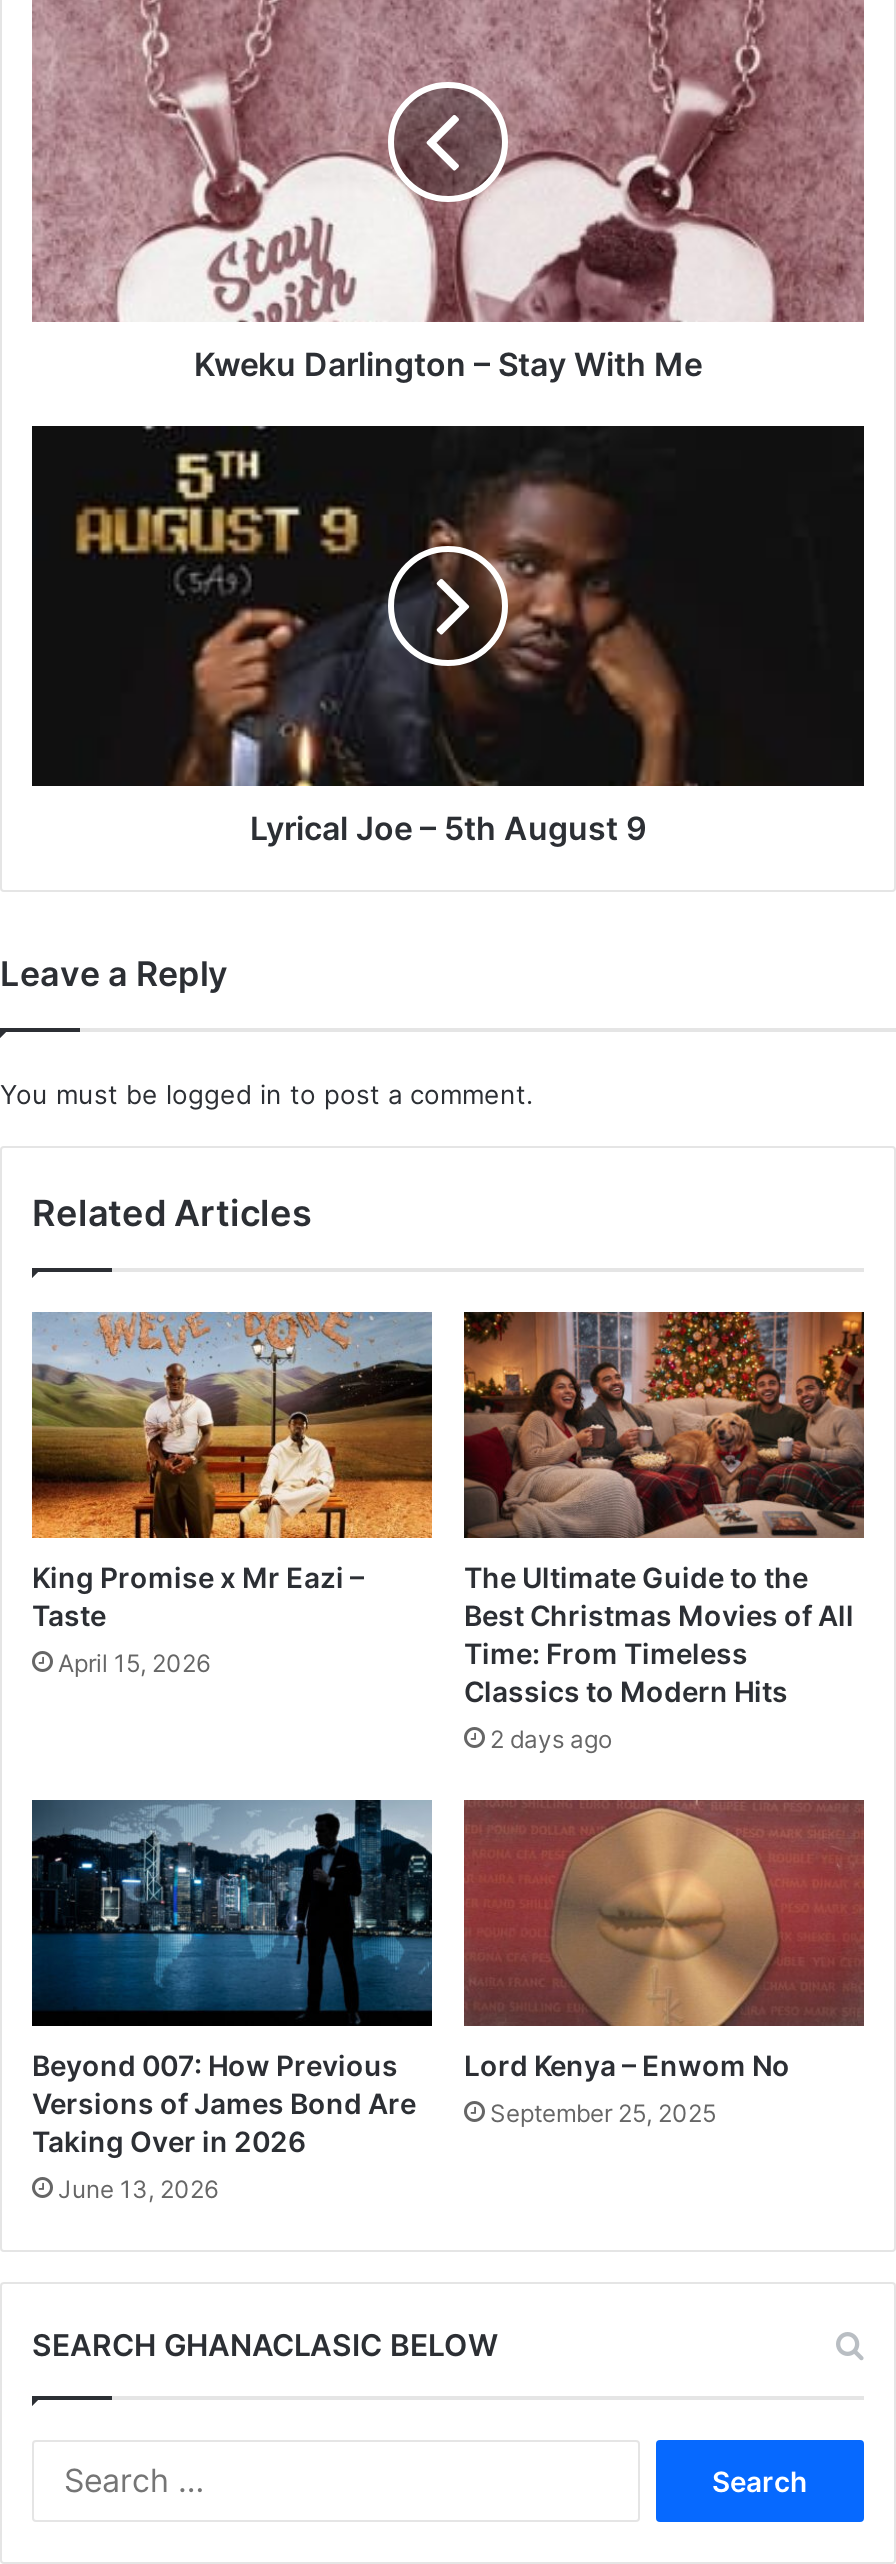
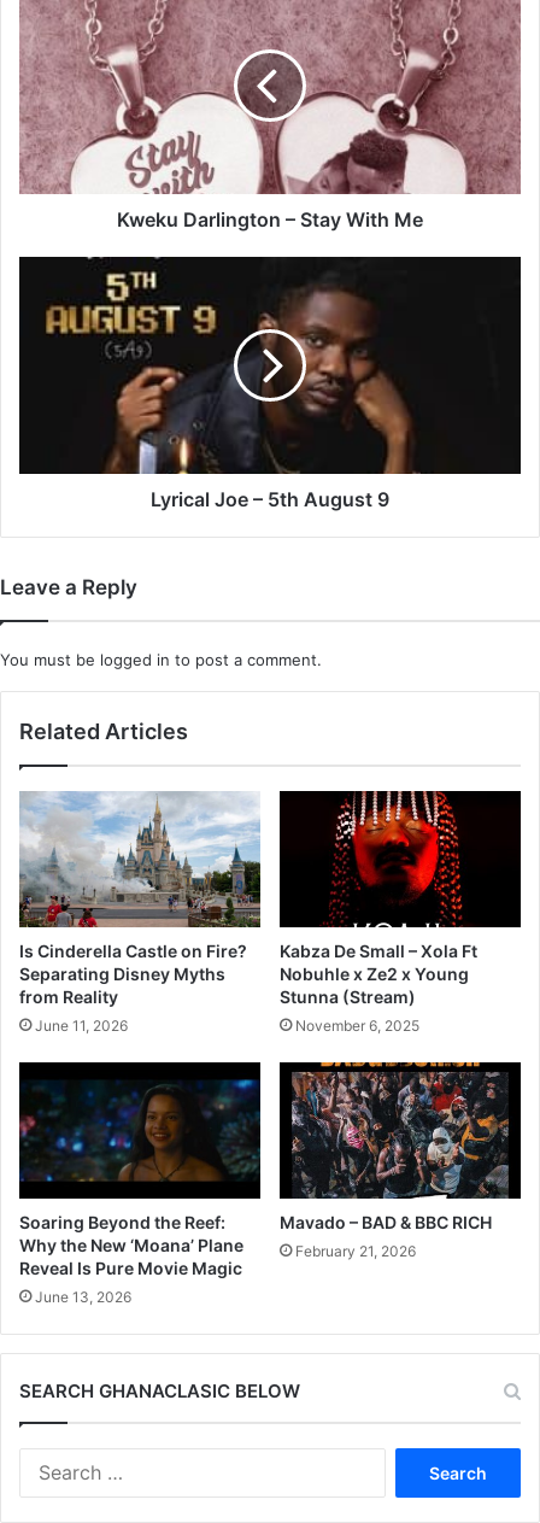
[30,1312,434,1632] [image] | King Promise x Mr Eazi – | Taste -> [18,791,262,1007] [image] | Is Cinderella Castle on Fire? | Separating Disney Myths | from Reality
[462,1310,866,1708] [image] | The Ultimate Guide to the | Best Christmas Movies of All | Time: From Timeless | Classics to Modern Hits -> [278,790,522,1007] [image] | Kabza De Small – Xola Ft | Nobuhle x Ze2 x Young | Stunna (Stream)
[58,1648,210,1678] April 15, 2026 -> [35,1016,128,1034] June 11, 2026
[490,1724,612,1754] 2 days ago -> [295,1016,419,1034] November 6, 2025
[32,1798,432,2157] [image] | Beyond 007: How Previous | Versions of James Bond Are | Taking Over in 2026 -> [19,1061,262,1278] [image] | Soaring Beyond the Reef: | Why the New ‘Moana’ Plane | Reveal Is Pure Movie Magic
[462,1798,866,2081] [image] | Lord Kenya – Enwom No -> [278,1061,522,1232] [image] | Mavado – BAD & BBC RICH
[490,2097,716,2127] September 25, 2025 -> [295,1242,416,1260] February 21, 2026

